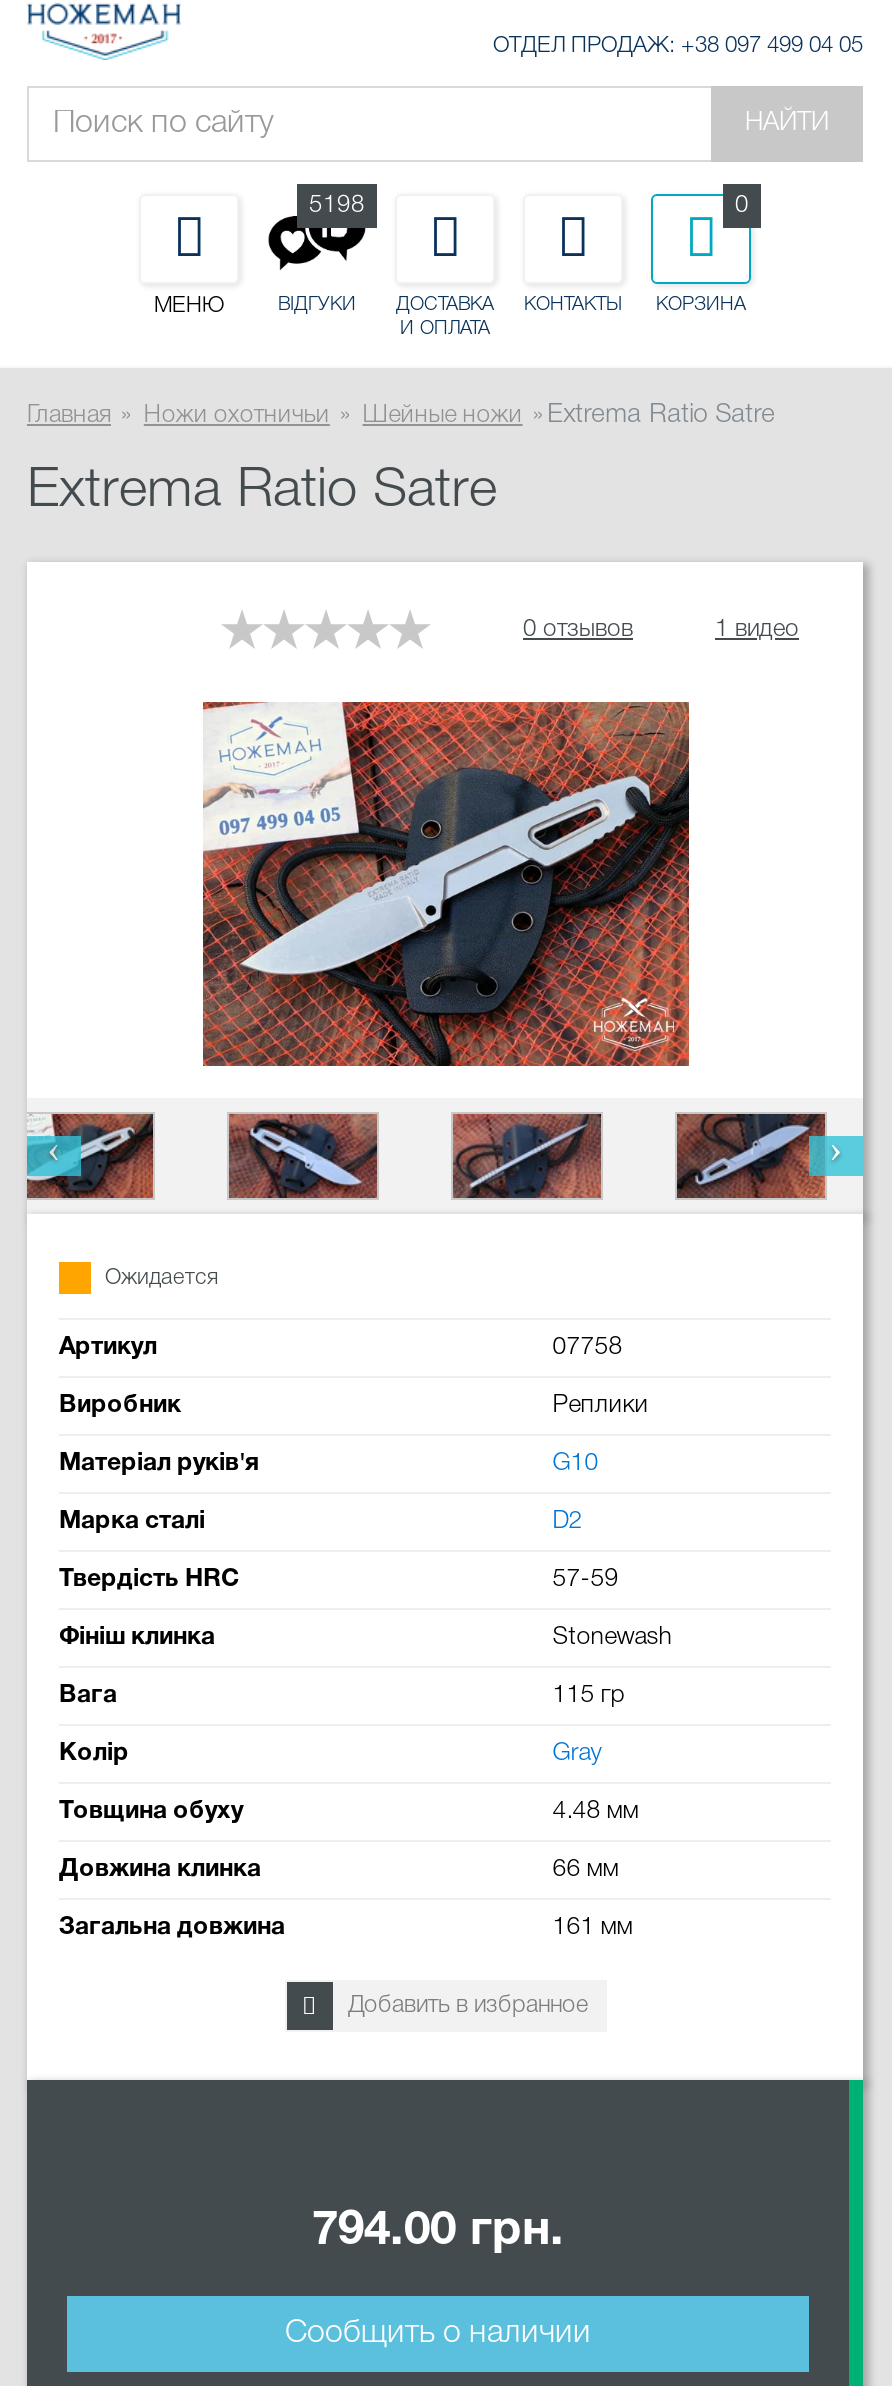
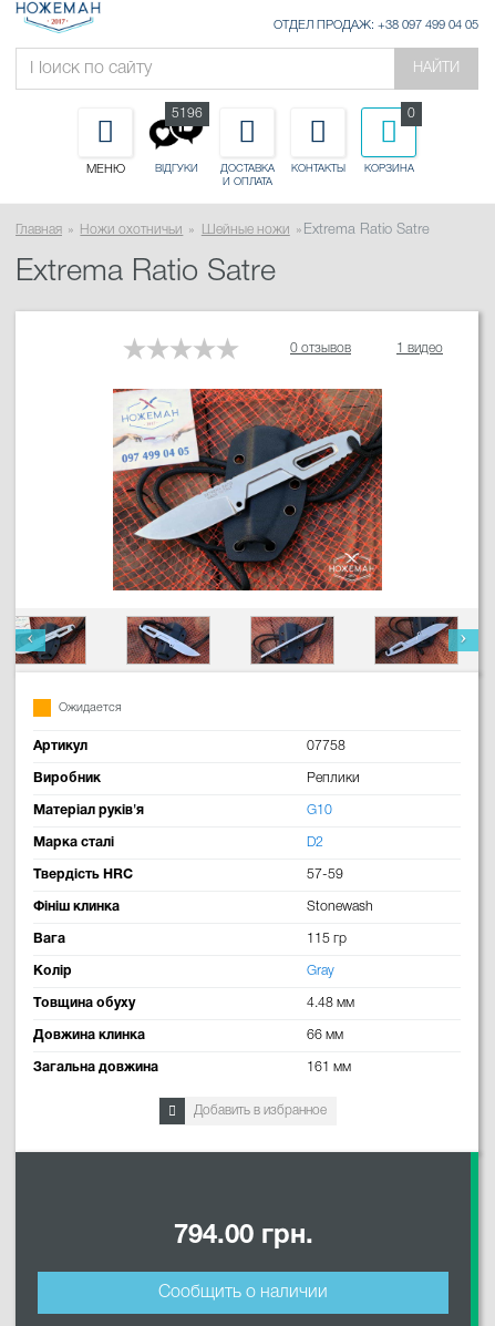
[309,193,365,215] 5198 -> [172,107,203,119] 5196

